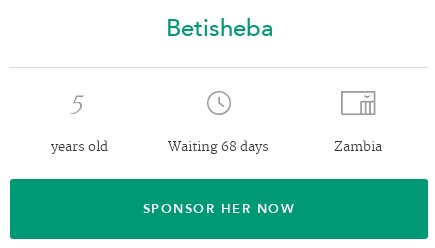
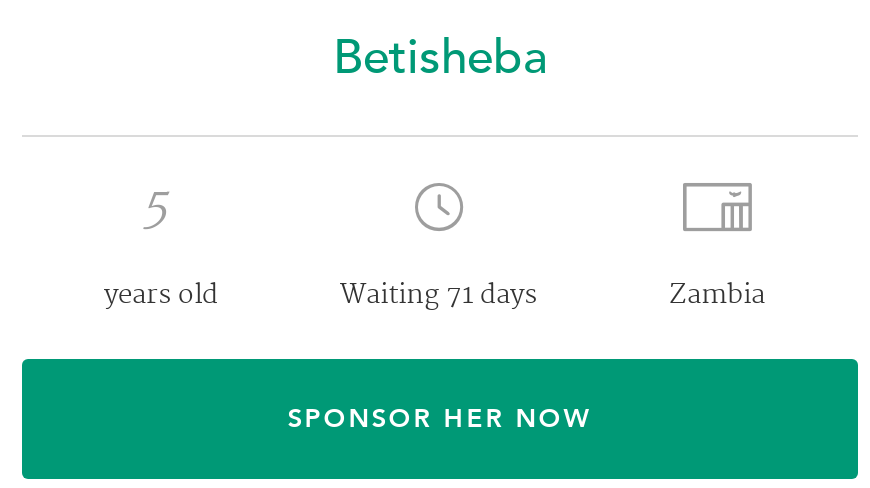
[168,137,269,158] Waiting 68 days -> [340,275,538,317] Waiting 71 days

